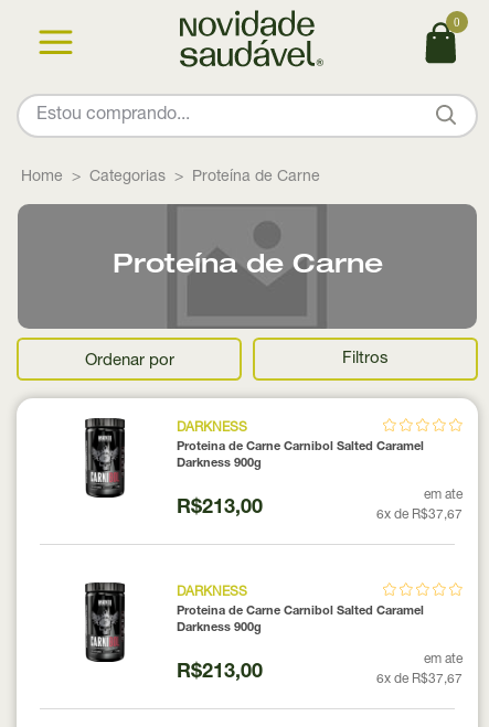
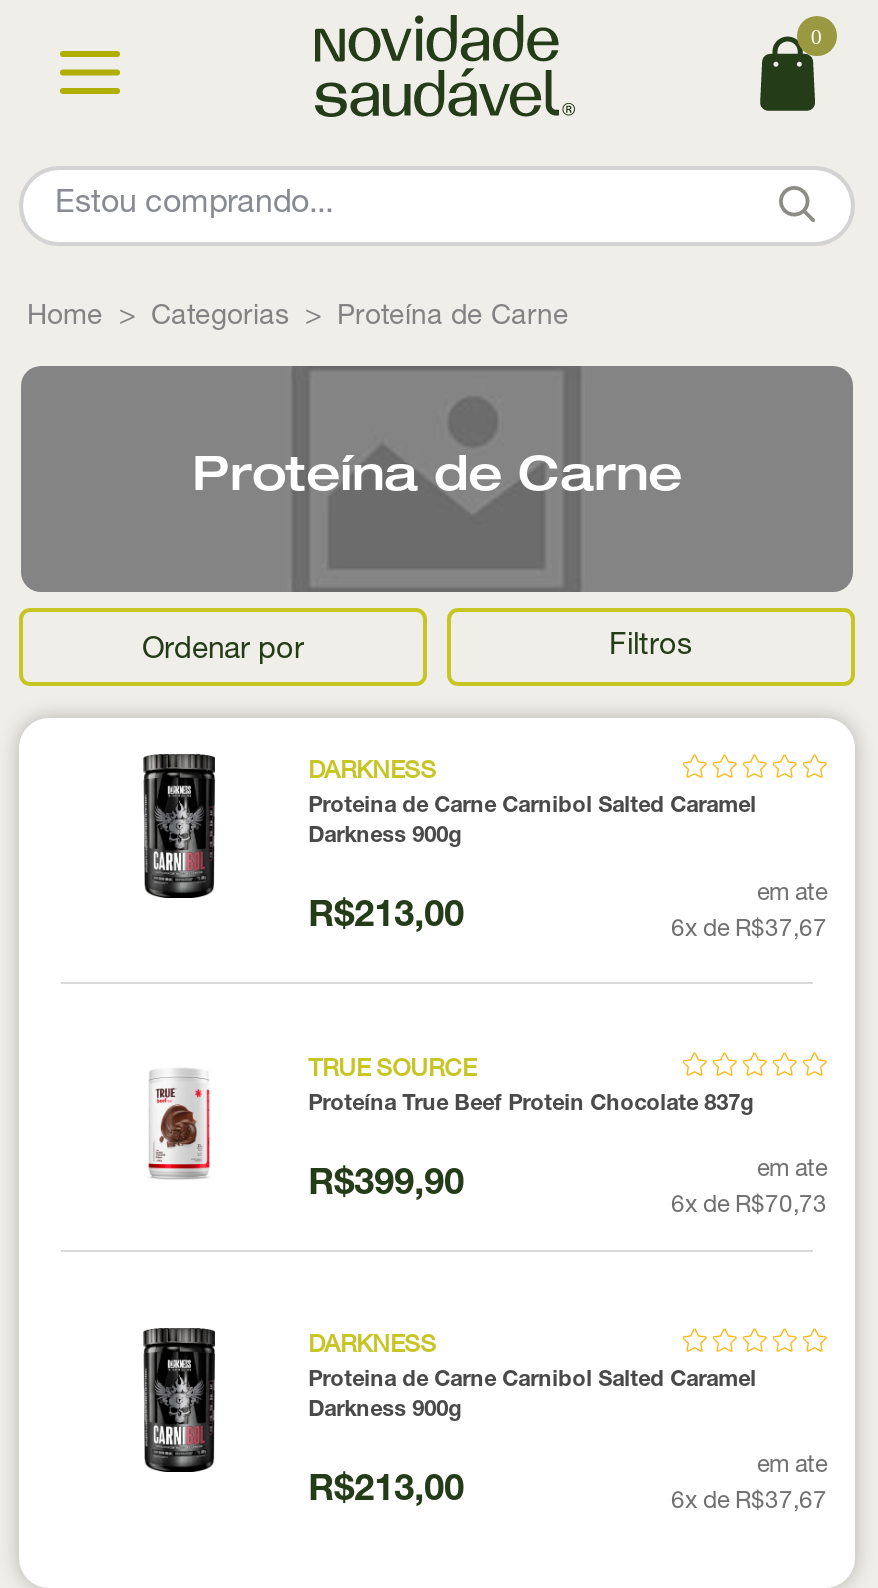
none -> [143,1052,215,1180] [image]
none -> [308,1058,827,1218] TRUE SOURCE | Proteína True Beef Protein Chocolate 837g | R$399,90 | em ate | 6x de R$70,73

